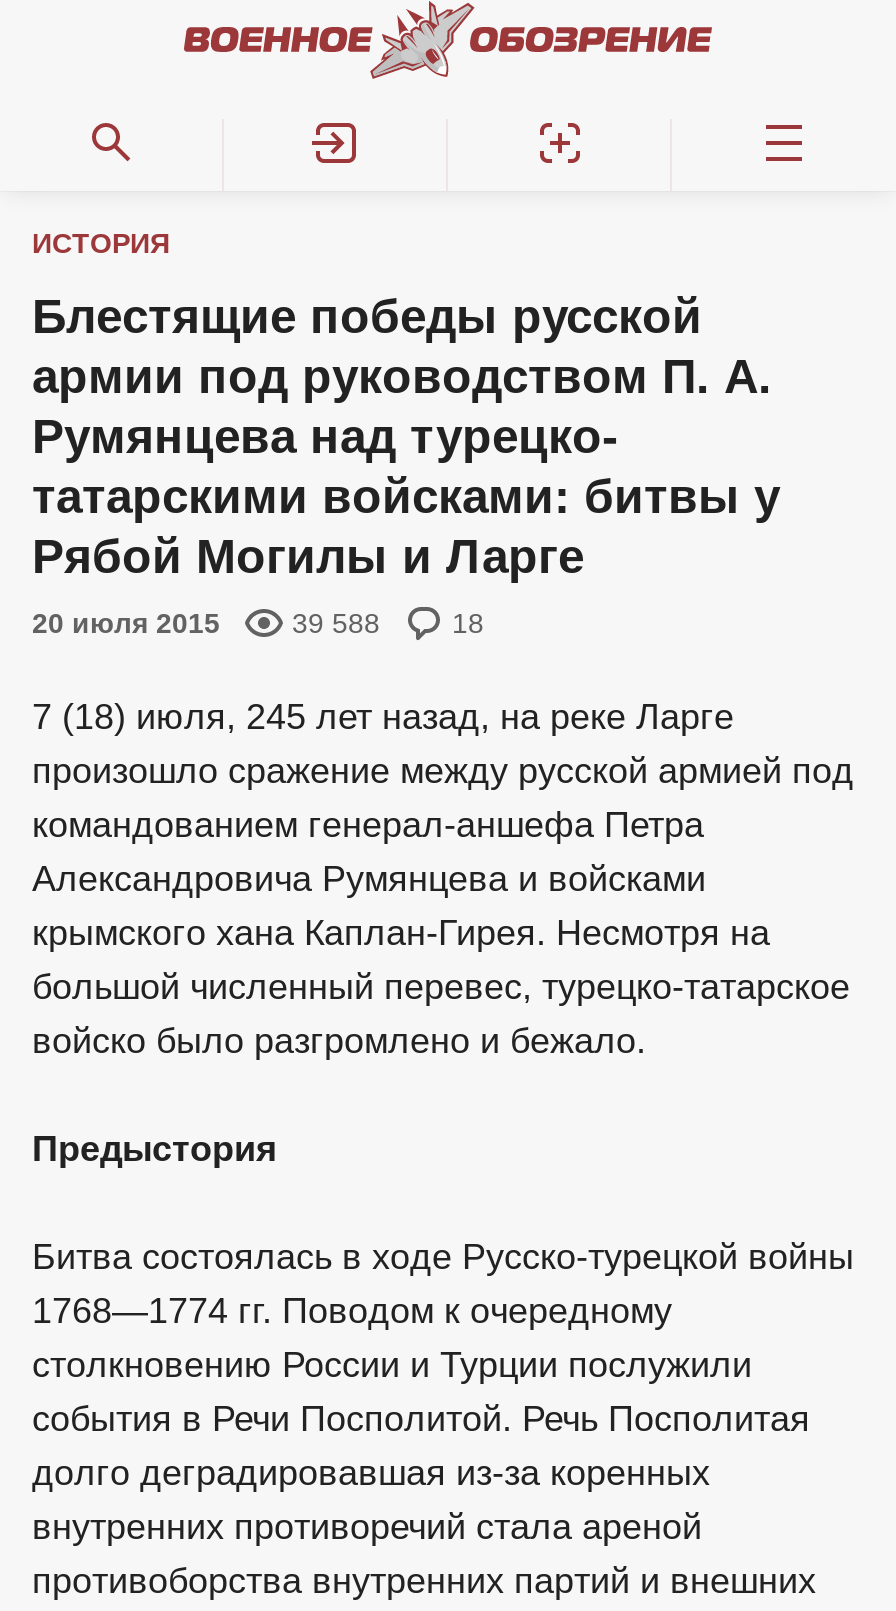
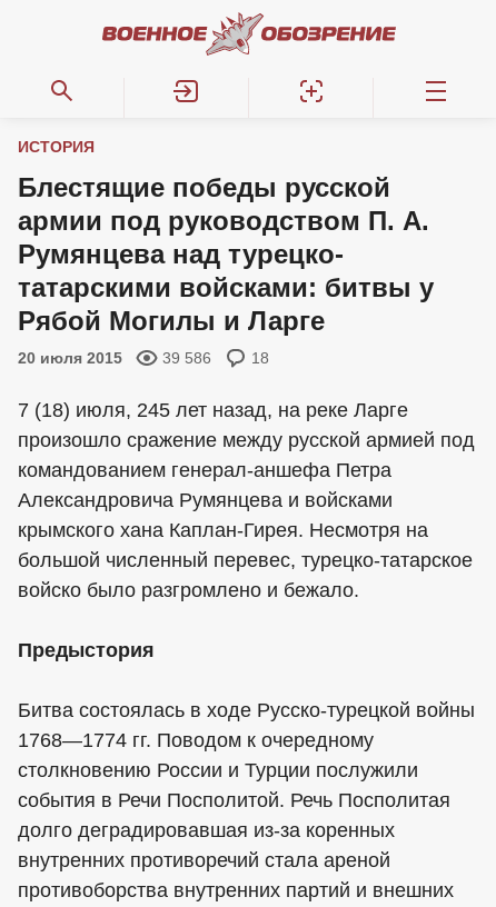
[292,607,380,639] 39 588 -> [162,349,211,367] 39 586

